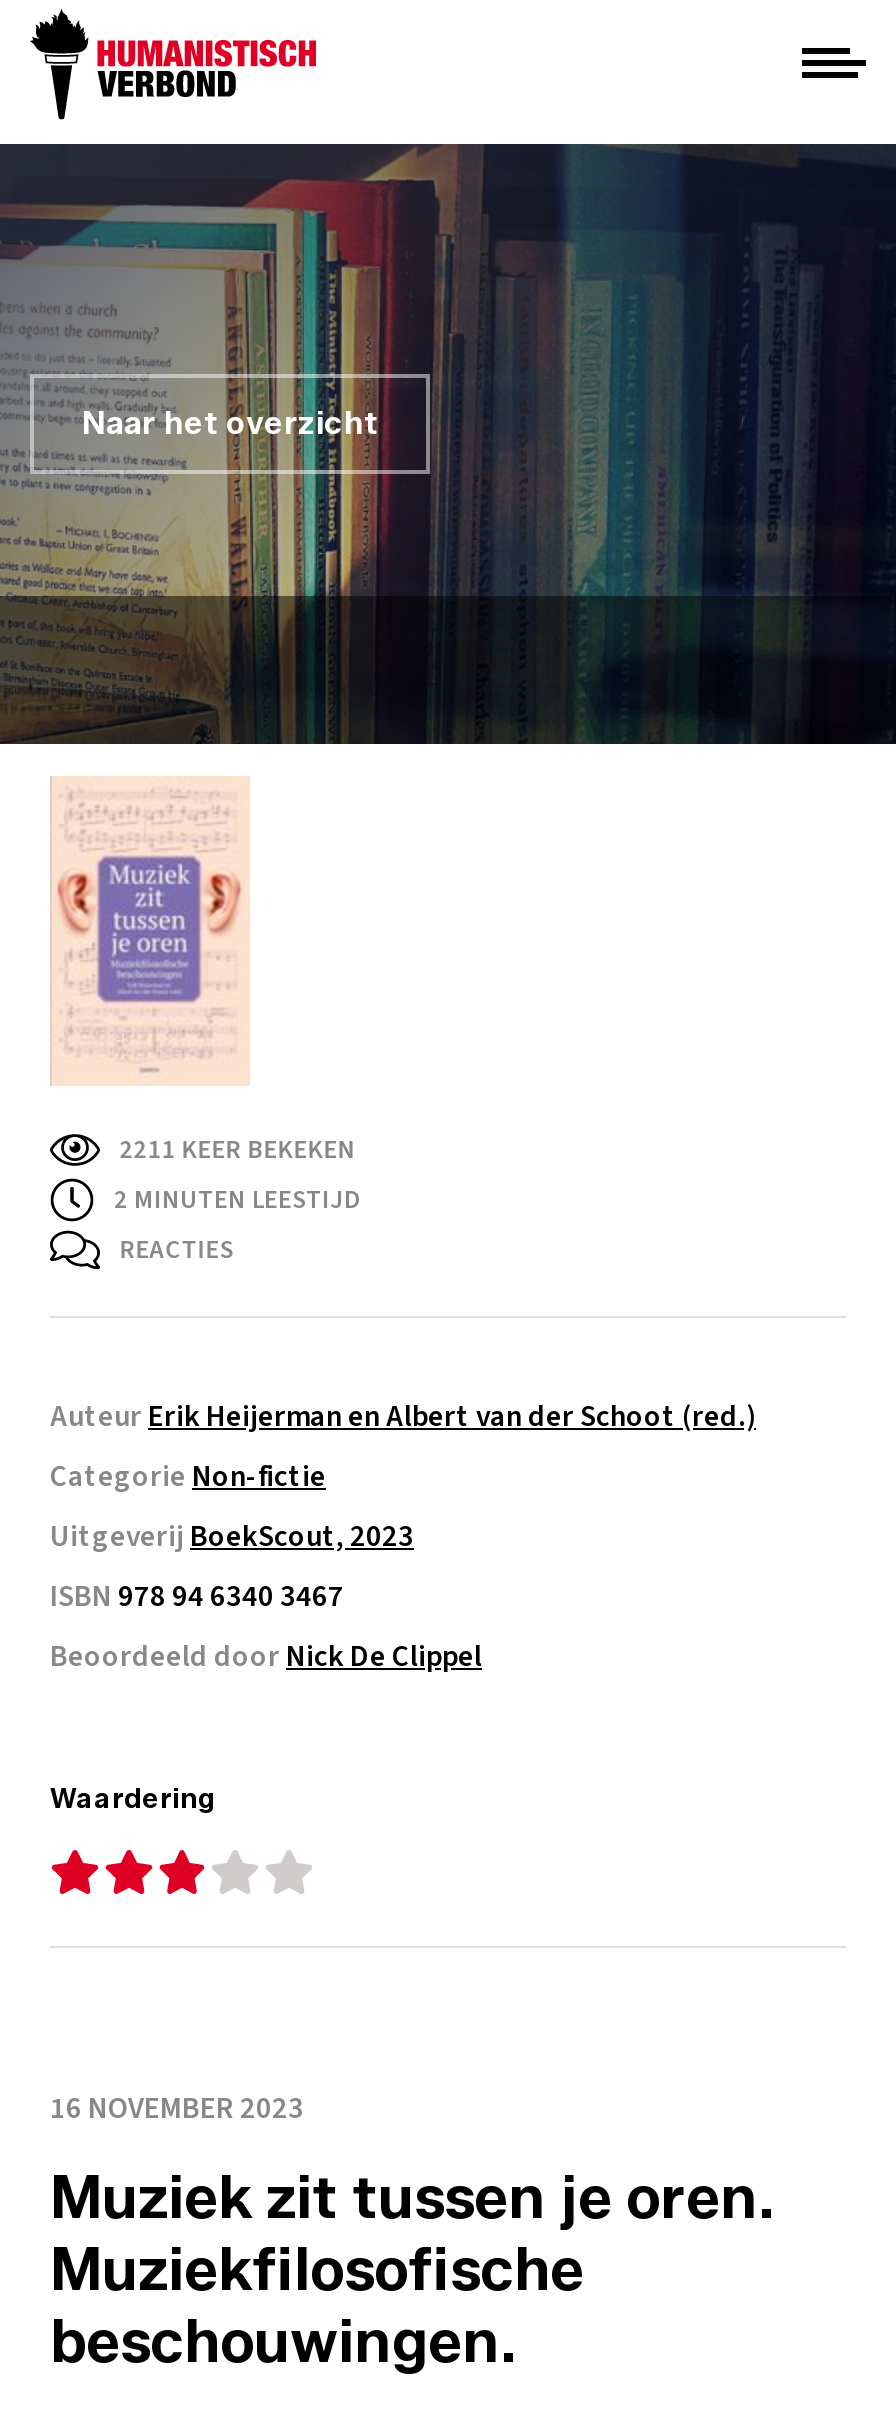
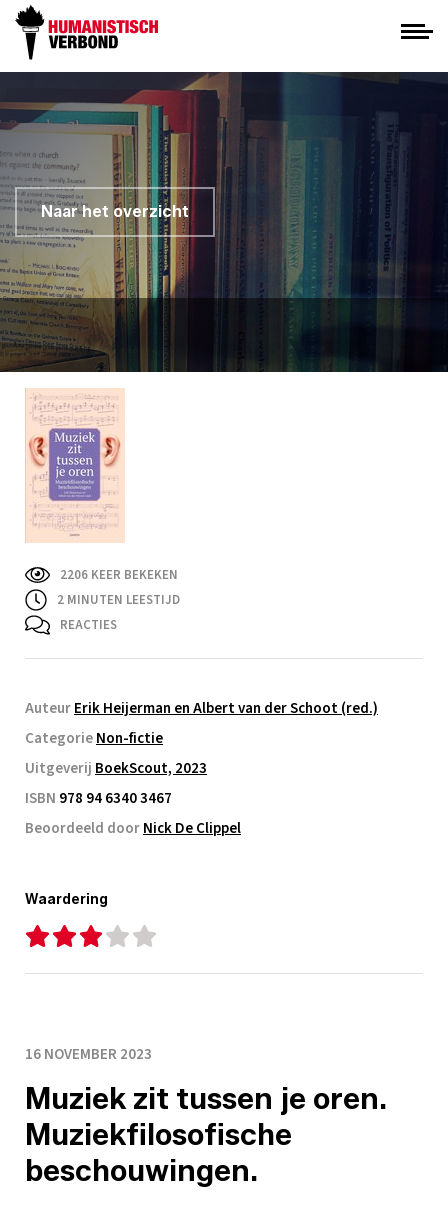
[120,1132,356,1168] 2211 KEER BEKEKEN -> [60,566,178,584] 2206 KEER BEKEKEN

